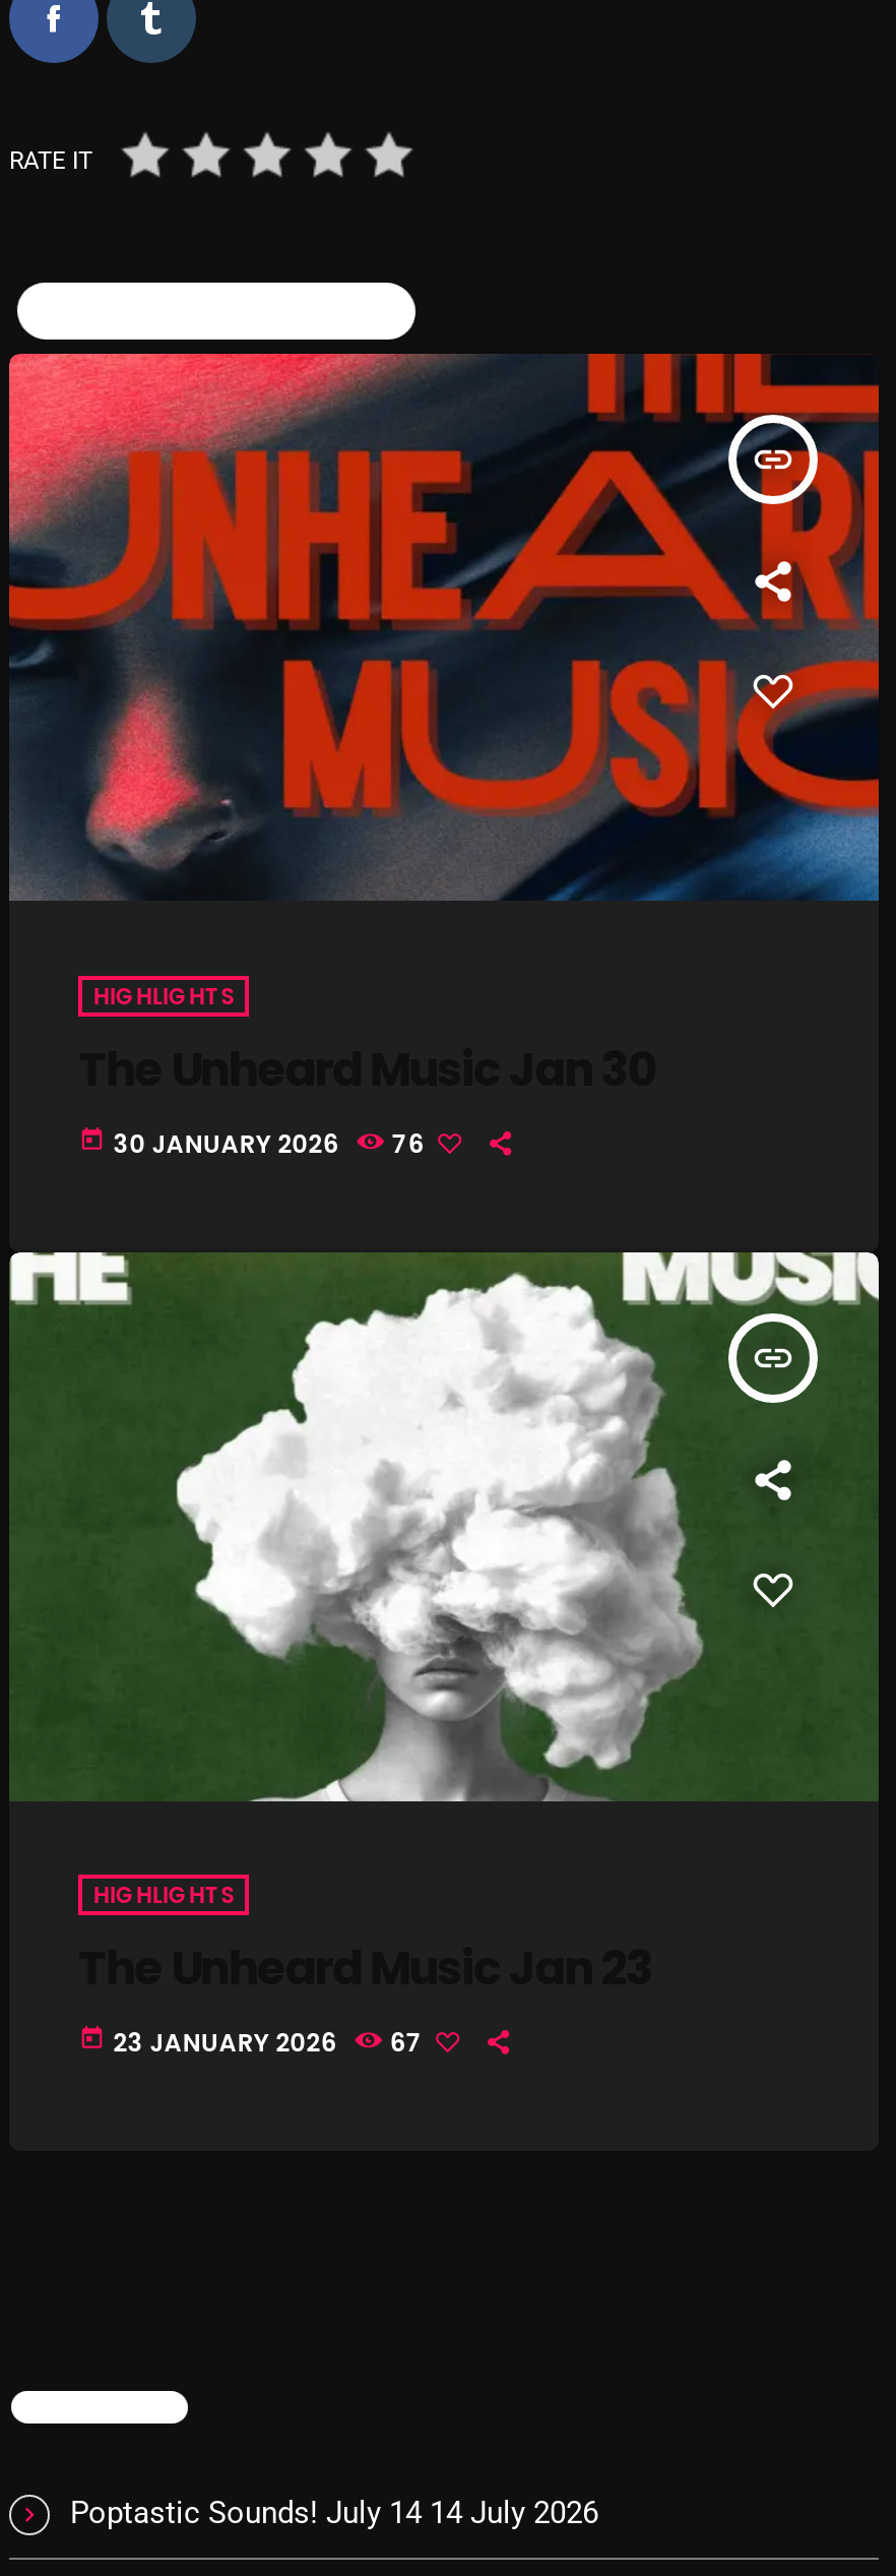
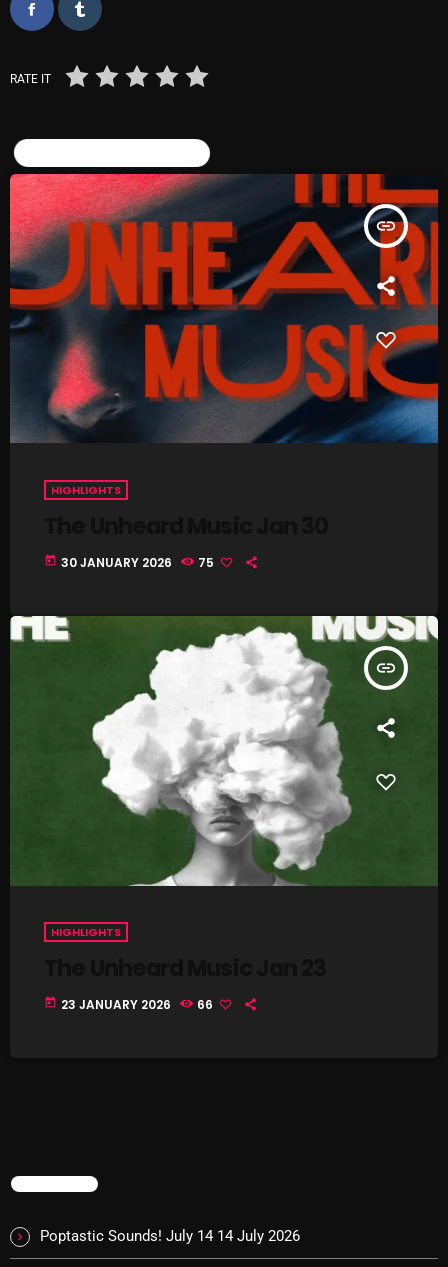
[392,1126,424,1160] 76 -> [198,554,214,571] 75
[389,2025,422,2059] 67 -> [197,996,213,1013] 66

